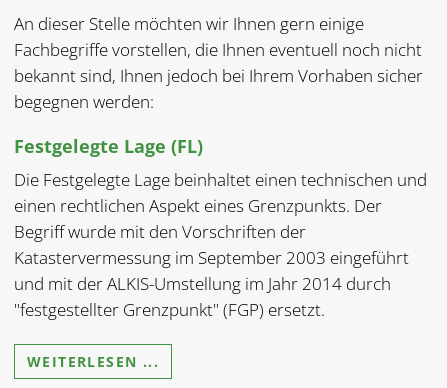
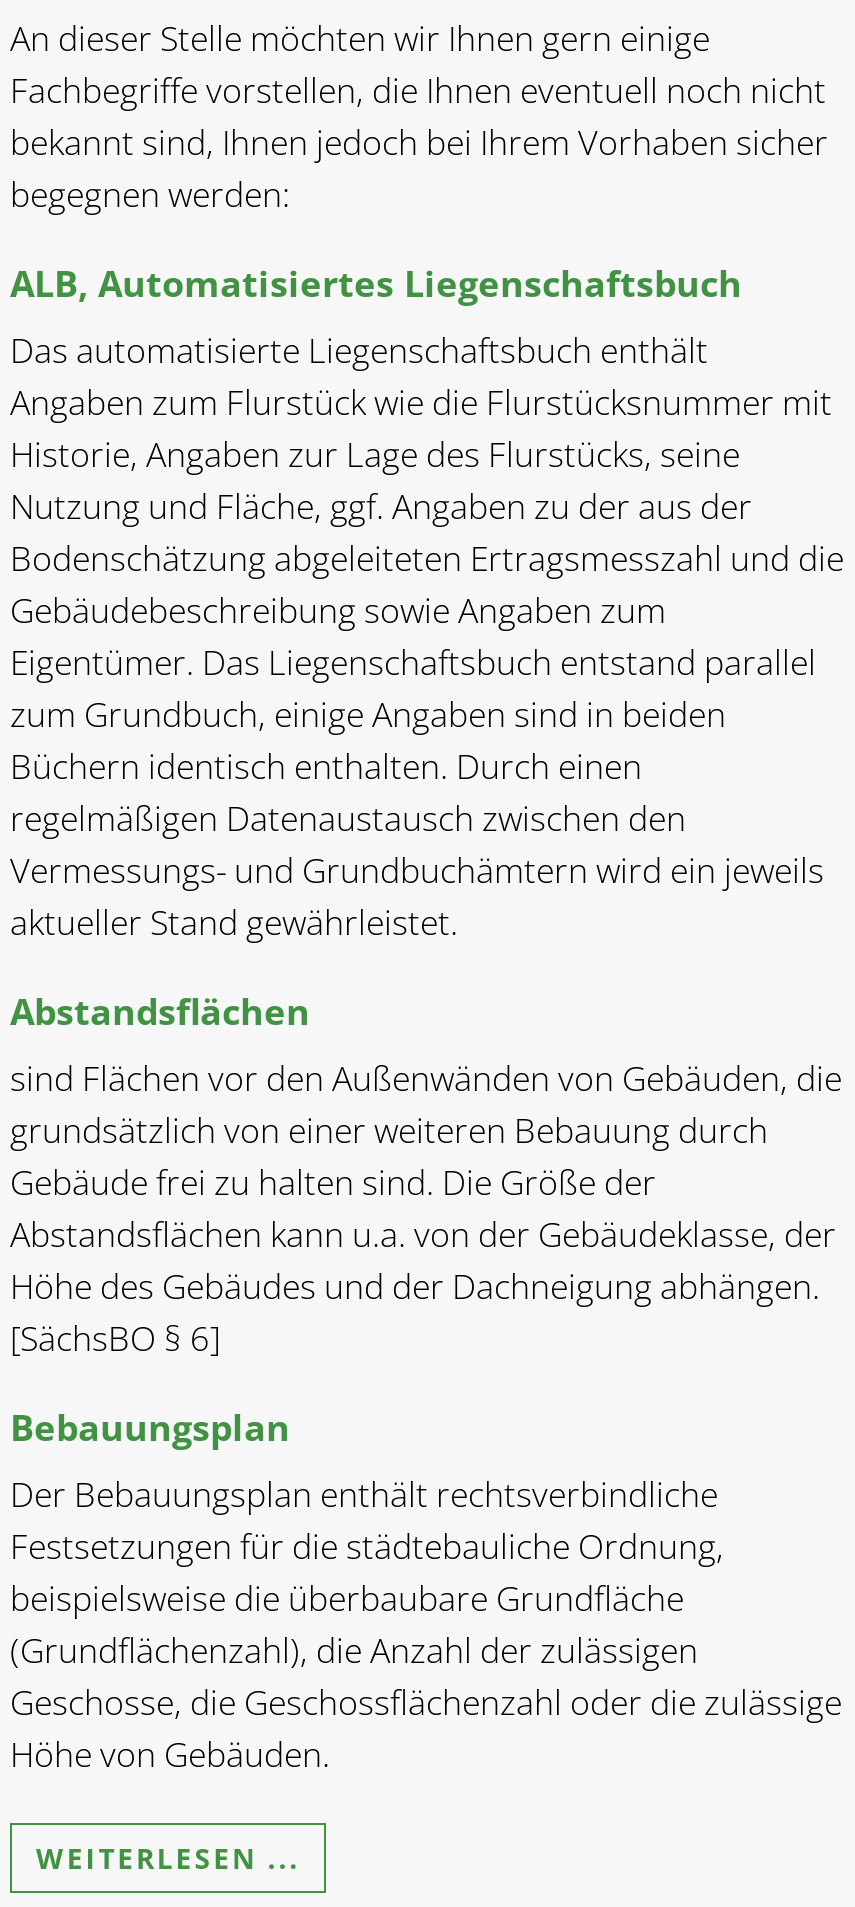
[14,134,427,321] Festgelegte Lage (FL) | Die Festgelegte Lage beinhaltet einen technischen und | einen rechtlichen Aspekt eines Grenzpunkts. Der | Begriff wurde mit den Vorschriften der | Katastervermessung im September 2003 eingeführt | und mit der ALKIS-Umstellung im Jahr 2014 durch | "festgestellter Grenzpunkt" (FGP) ersetzt. -> [10,259,844,1777] ALB, Automatisiertes Liegenschaftsbuch | Das automatisierte Liegenschaftsbuch enthält | Angaben zum Flurstück wie die Flurstücksnummer mit | Historie, Angaben zur Lage des Flurstücks, seine | Nutzung und Fläche, ggf. Angaben zu der aus der | Bodenschätzung abgeleiteten Ertragsmesszahl und die | Gebäudebeschreibung sowie Angaben zum | Eigentümer. Das Liegenschaftsbuch entstand parallel | zum Grundbuch, einige Angaben sind in beiden | Büchern identisch enthalten. Durch einen | regelmäßigen Datenaustausch zwischen den | Vermessungs- und Grundbuchämtern wird ein jeweils | aktueller Stand gewährleistet. | Abstandsflächen | sind Flächen vor den Außenwänden von Gebäuden, die | grundsätzlich von einer weiteren Bebauung durch | Gebäude frei zu halten sind. Die Größe der | Abstandsflächen kann u.a. von der Gebäudeklasse, der | Höhe des Gebäudes und der Dachneigung abhängen. | [SächsBO § 6] | Bebauungsplan | Der Bebauungsplan enthält rechtsverbindliche | Festsetzungen für die städtebauliche Ordnung, | beispielsweise die überbaubare Grundfläche | (Grundflächenzahl), die Anzahl der zulässigen | Geschosse, die Geschossflächenzahl oder die zulässige | Höhe von Gebäuden.

